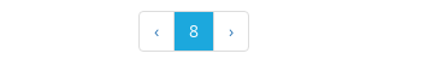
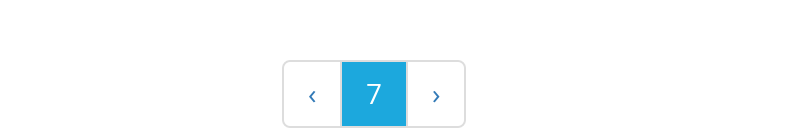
[189,19,199,42] 8 -> [366,73,382,111] 7

